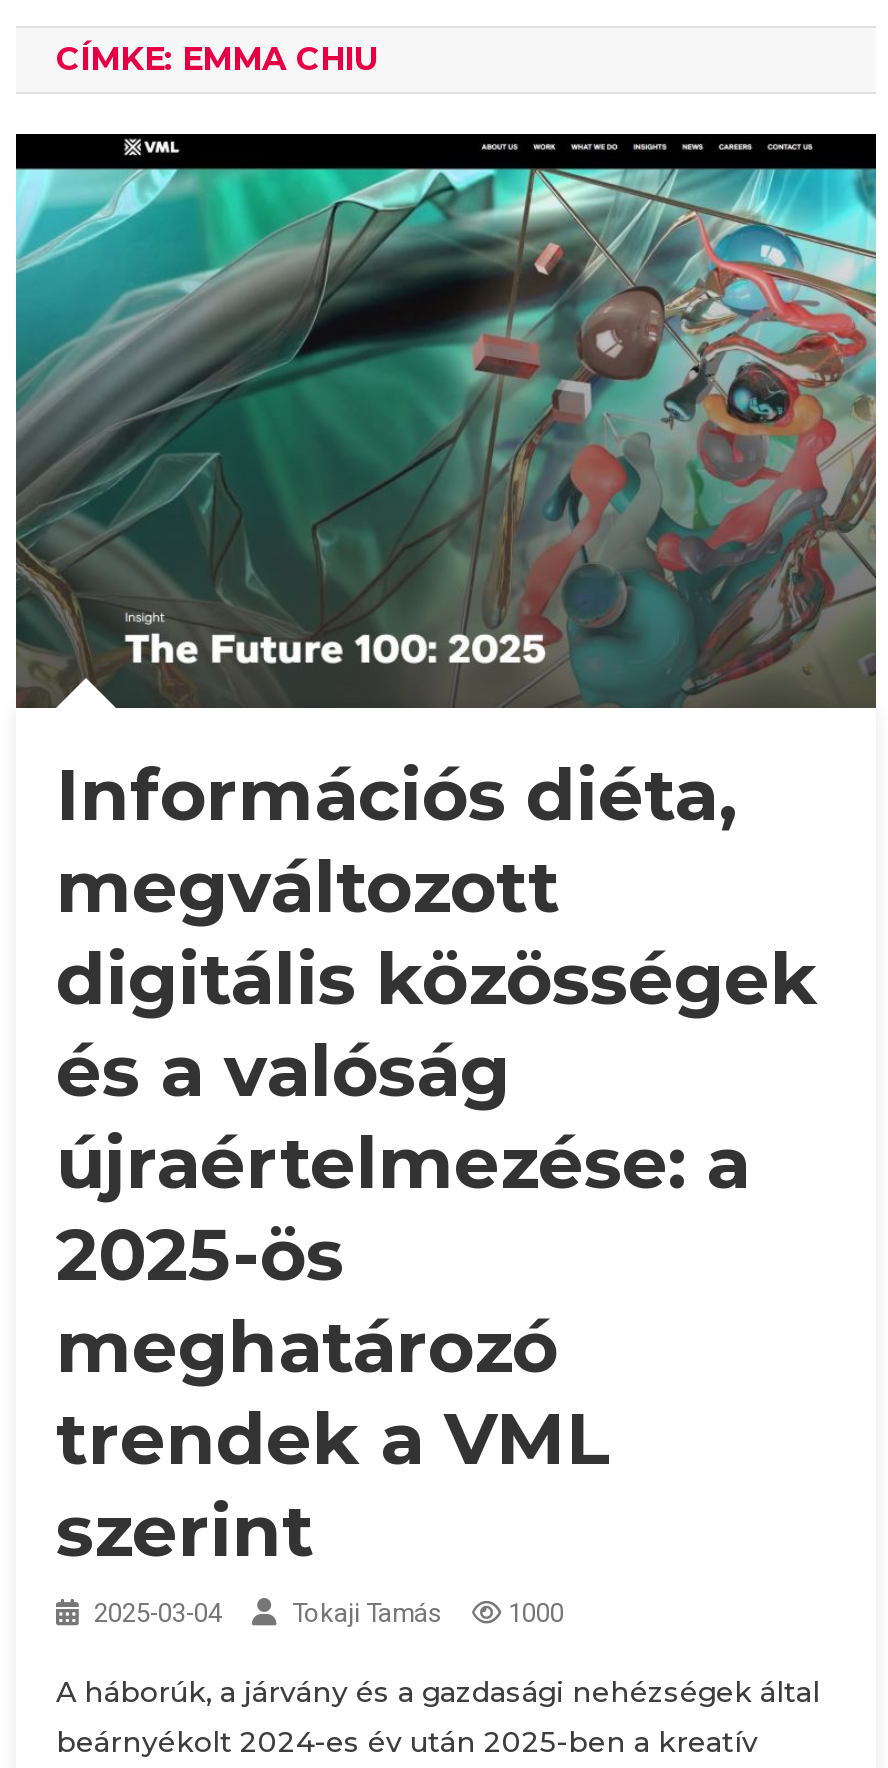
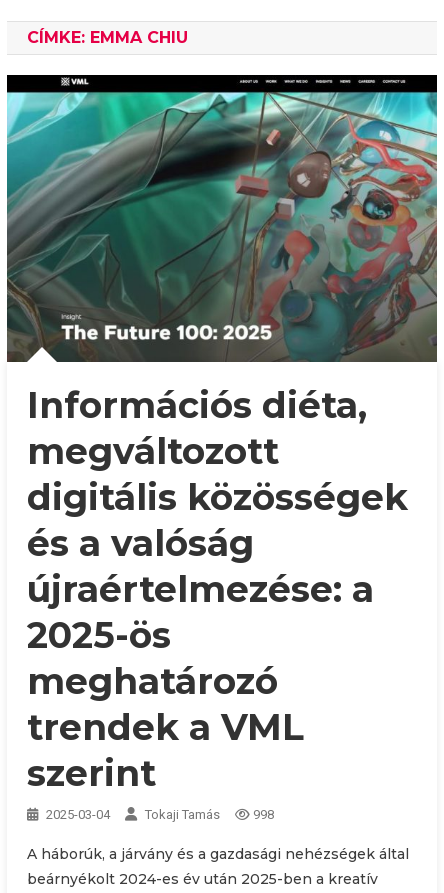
[508,1597,564,1627] 1000 -> [253,807,274,822] 998

